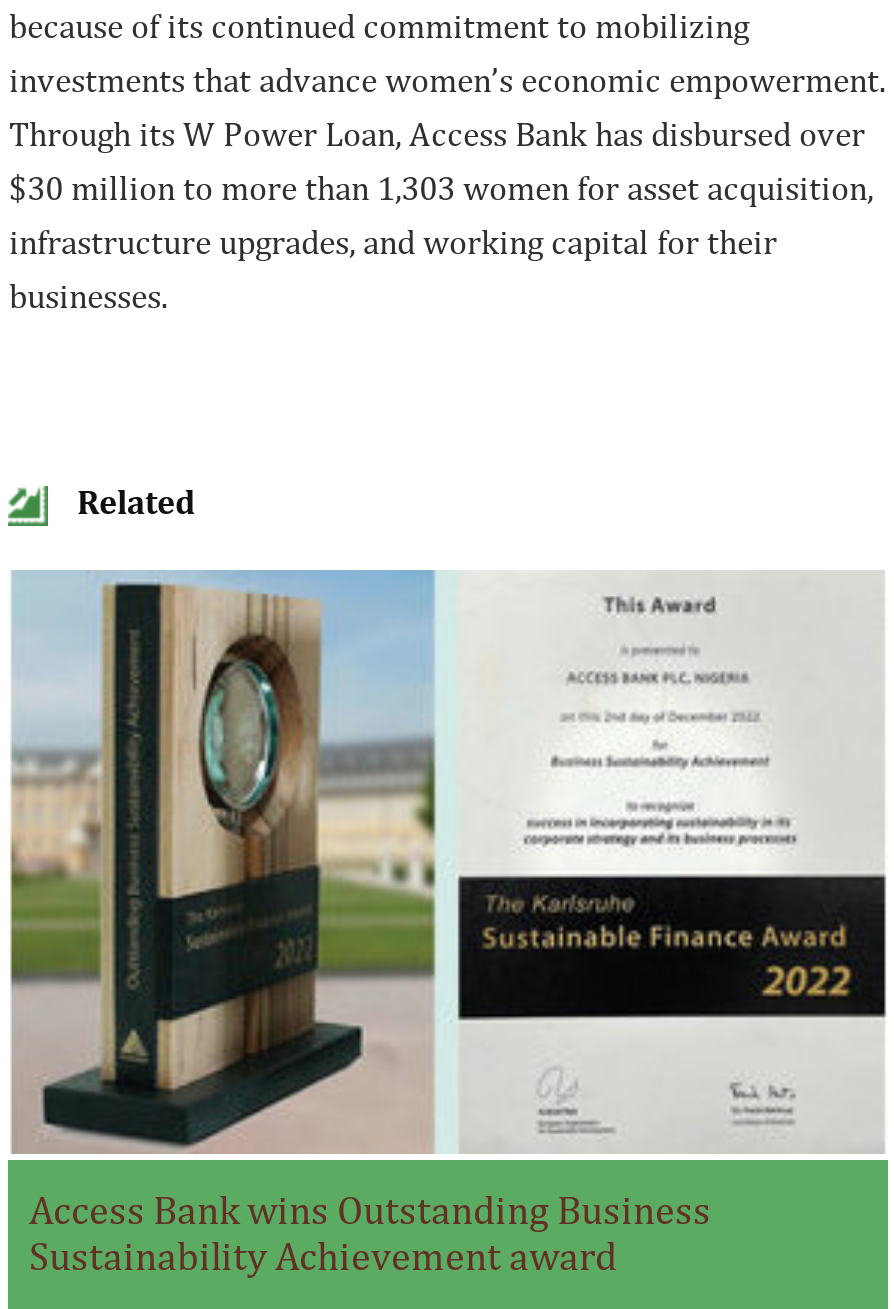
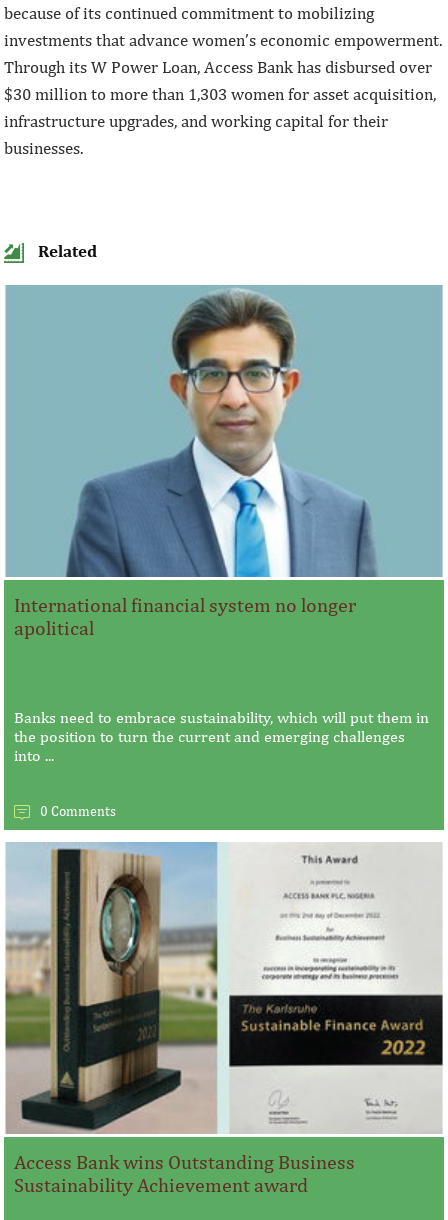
none -> [5,285,443,639] [image] | International financial system no longer | apolitical
none -> [14,708,429,819] Banks need to embrace sustainability, which will put them in | the position to turn the current and emerging challenges | into ... | 0 Comments

